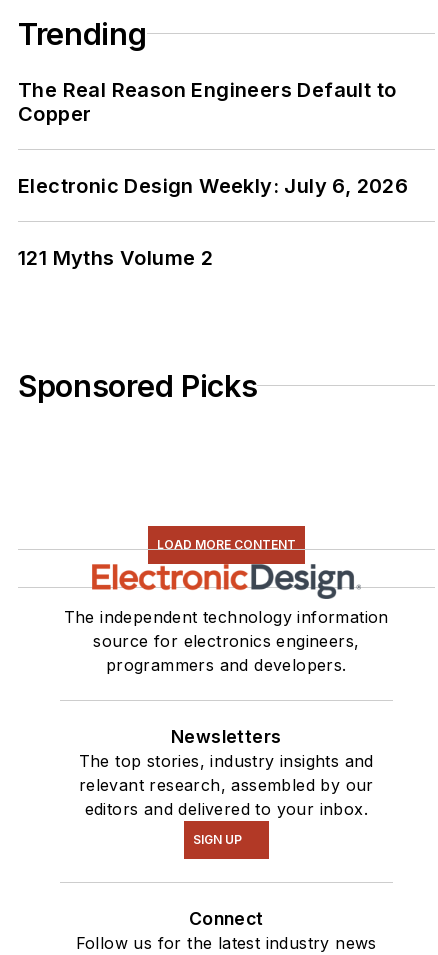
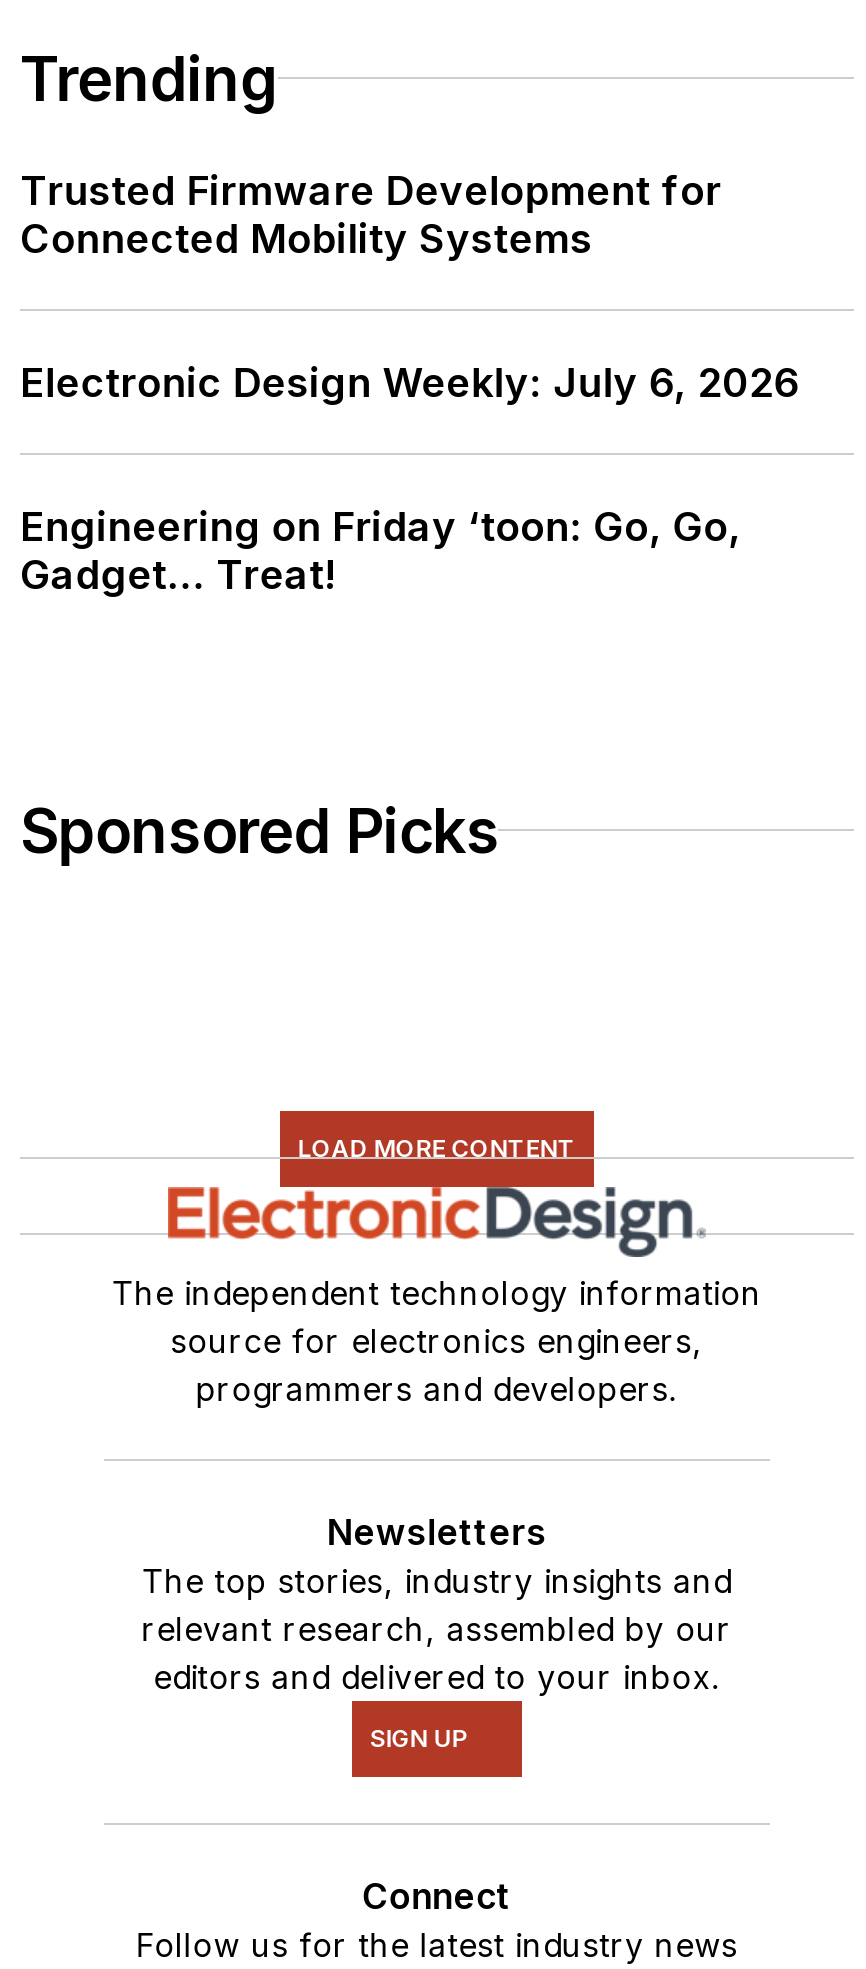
[18,78,396,126] The Real Reason Engineers Default to | Copper -> [20,167,722,263] Trusted Firmware Development for | Connected Mobility Systems
[18,246,213,270] 121 Myths Volume 2 -> [20,503,741,599] Engineering on Friday ‘toon: Go, Go, | Gadget... Treat!

